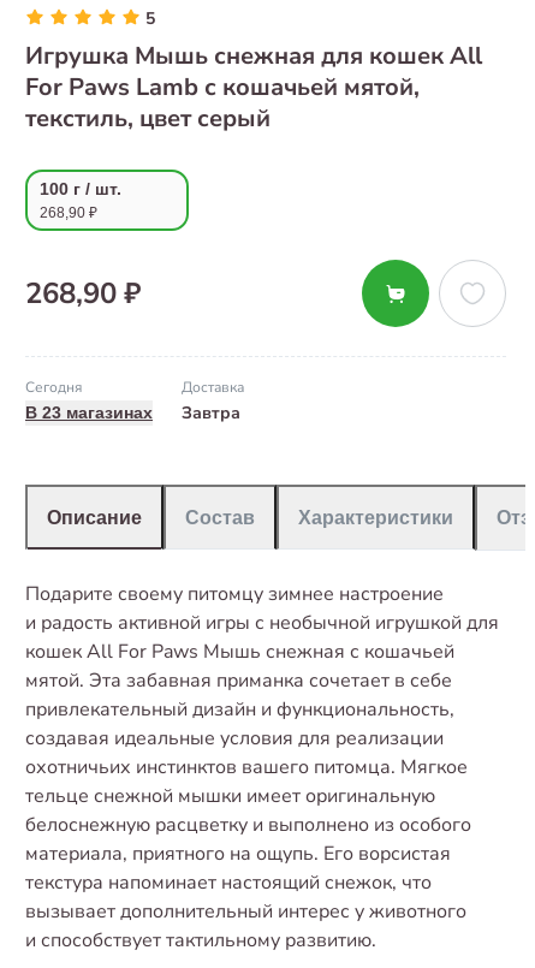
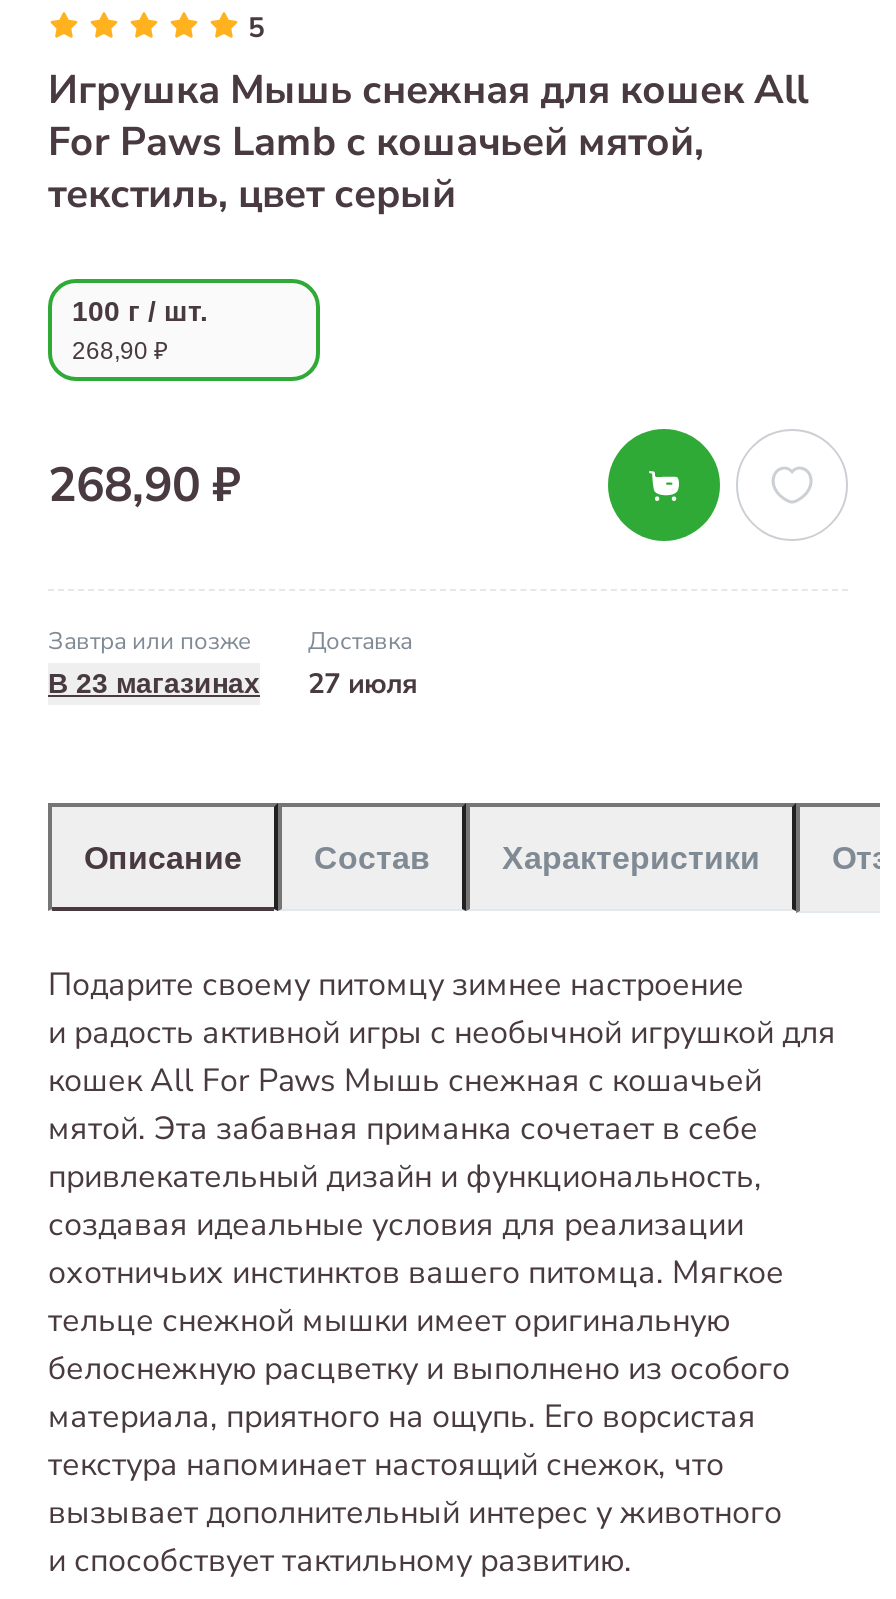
[25,377,82,396] Сегодня -> [48,624,252,656] Завтра или позже
[182,401,240,424] Завтра -> [308,664,418,702] 27 июля

